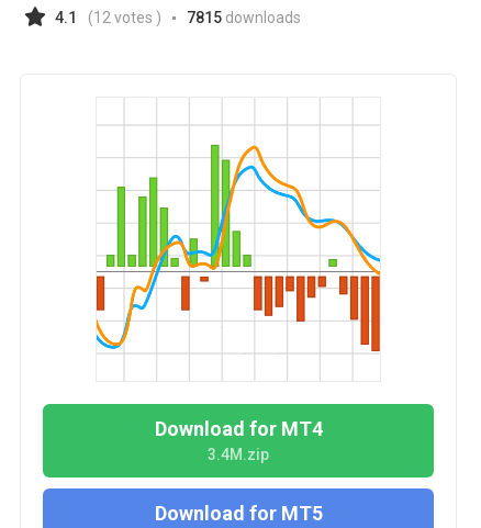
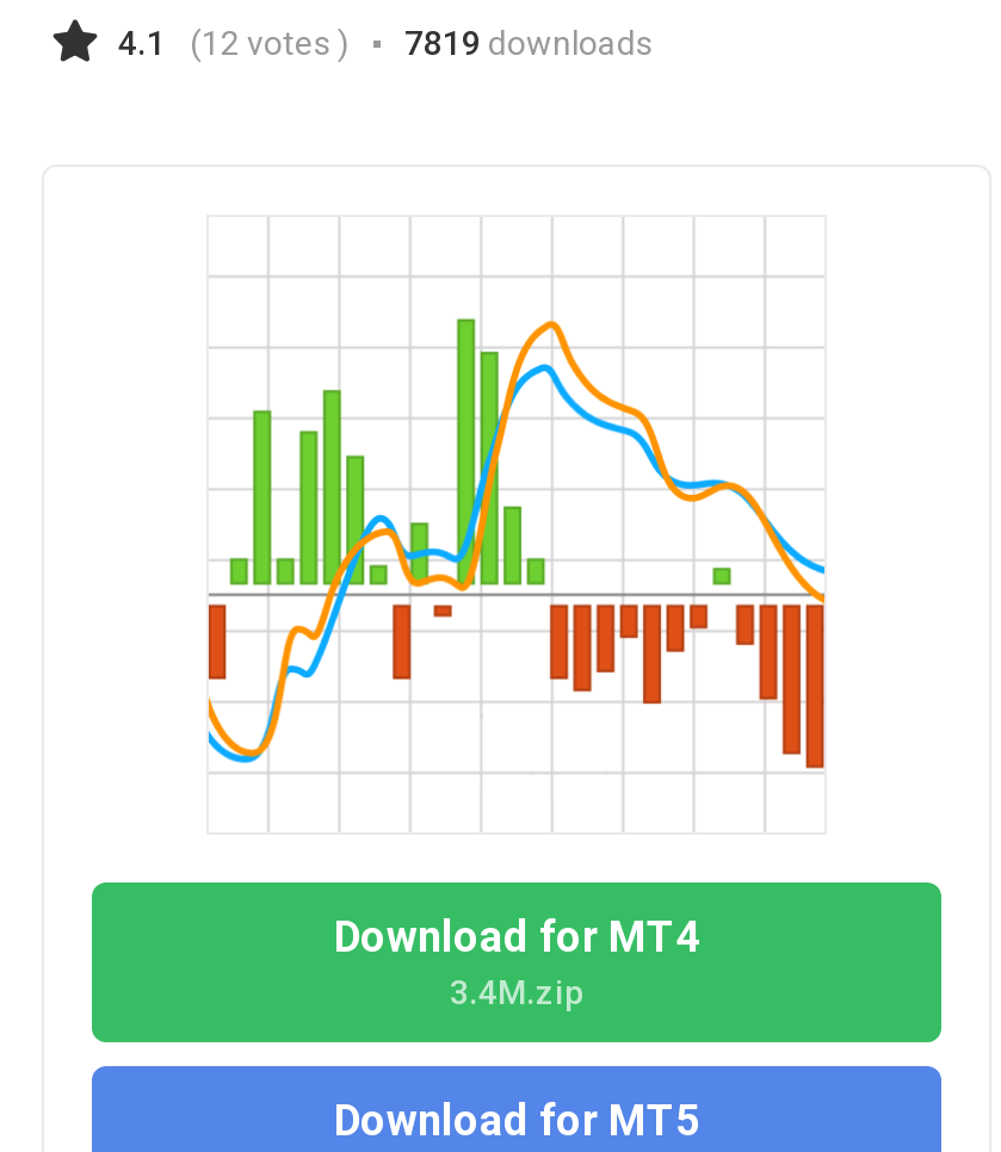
[55,9,301,26] 4.1 (12 votes ) 7815 downloads -> [118,24,653,62] 4.1 (12 votes ) 7819 downloads

